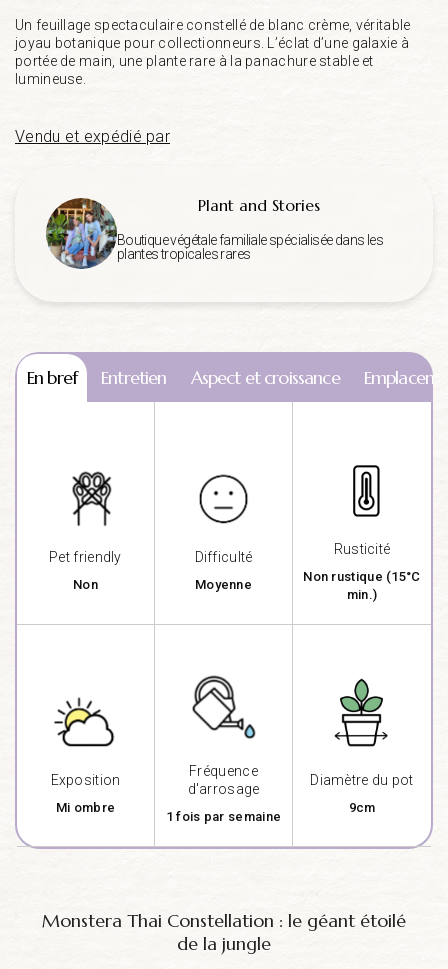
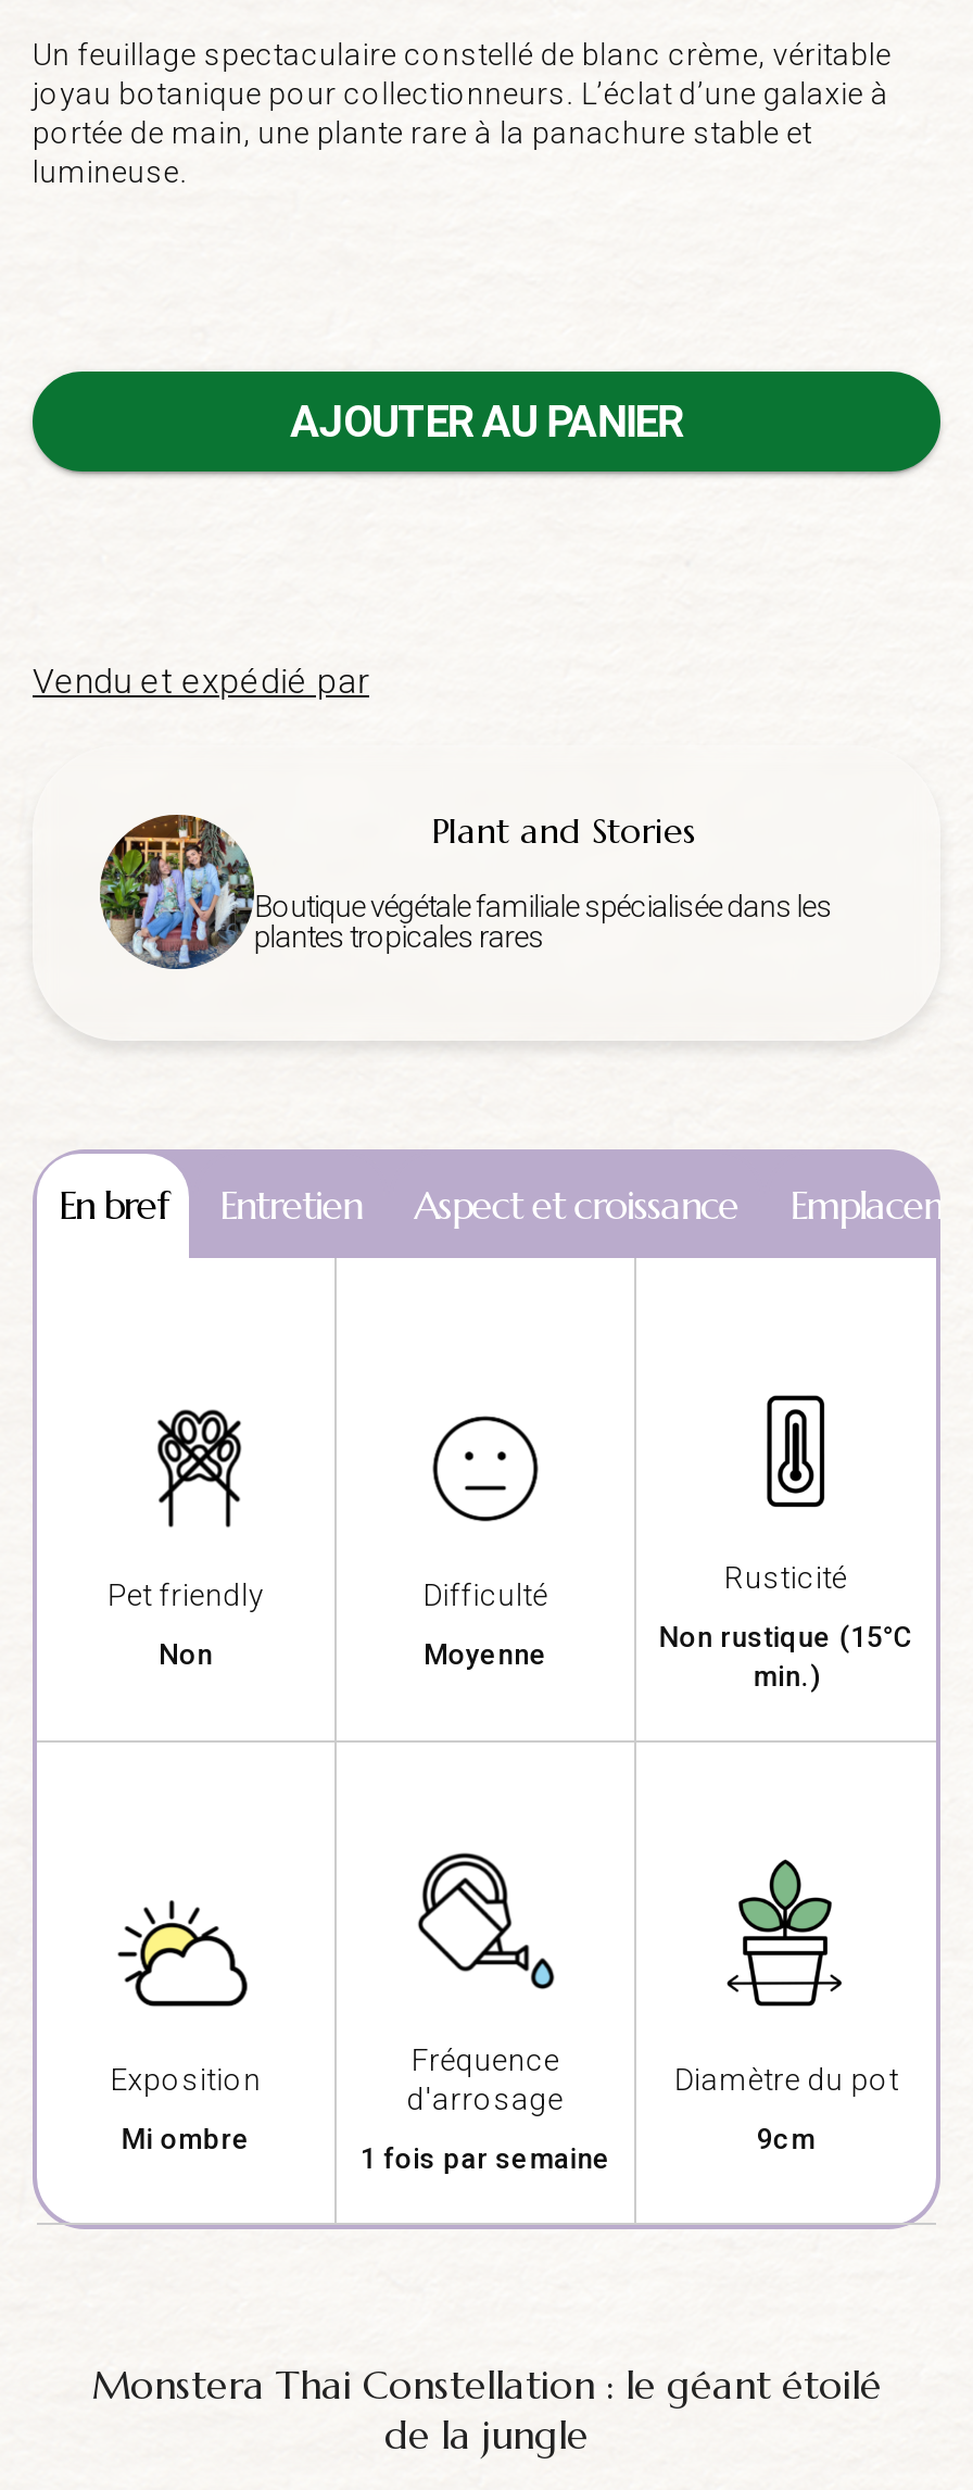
none -> [290,395,683,447] AJOUTER AU PANIER

